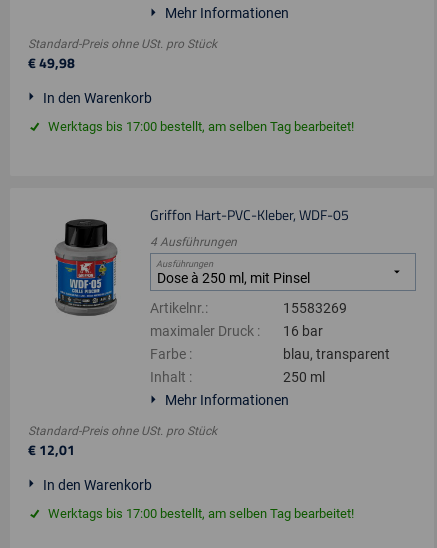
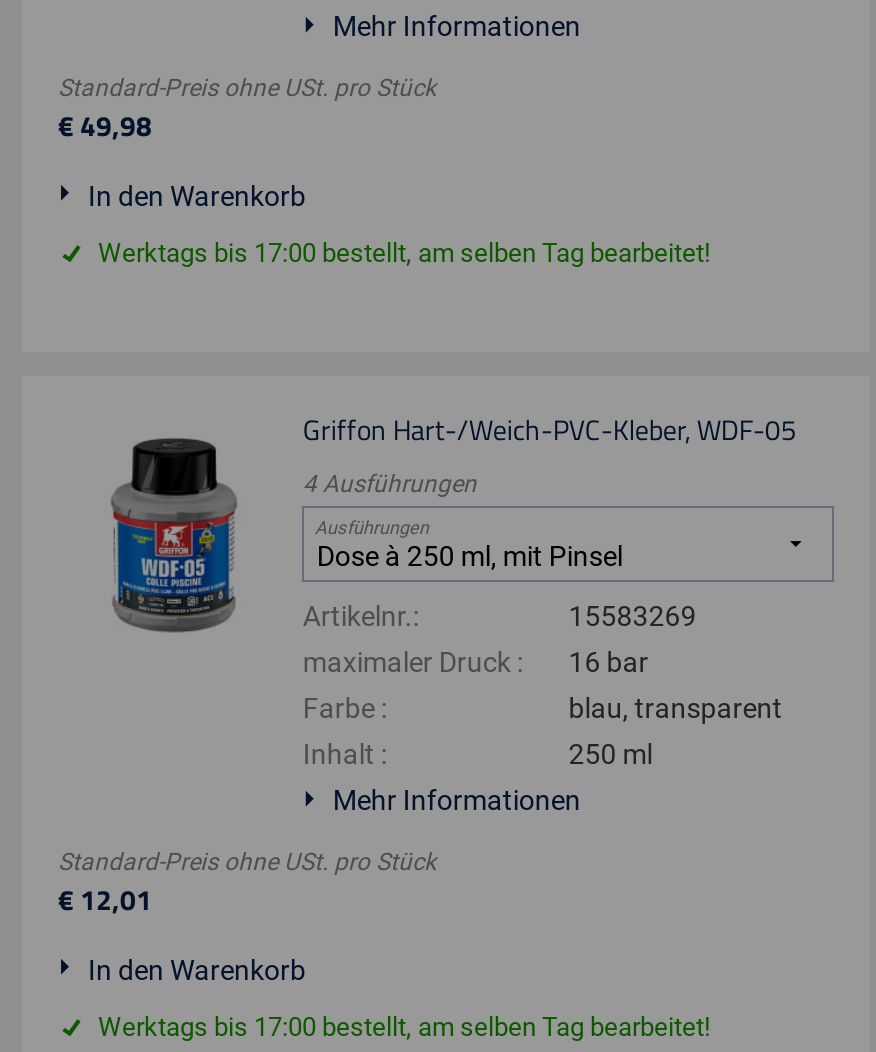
[150,204,349,225] Griffon Hart-PVC-Kleber, WDF-05 -> [303,408,797,450] Griffon Hart-/Weich-PVC-Kleber, WDF-05

